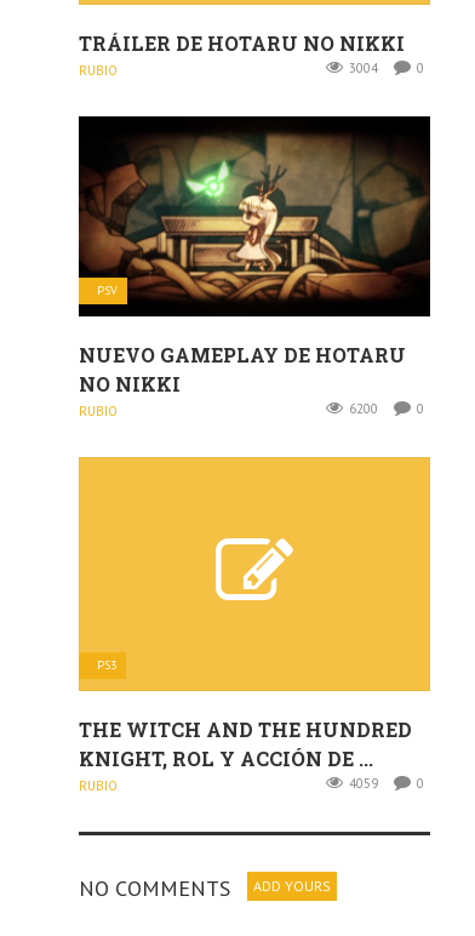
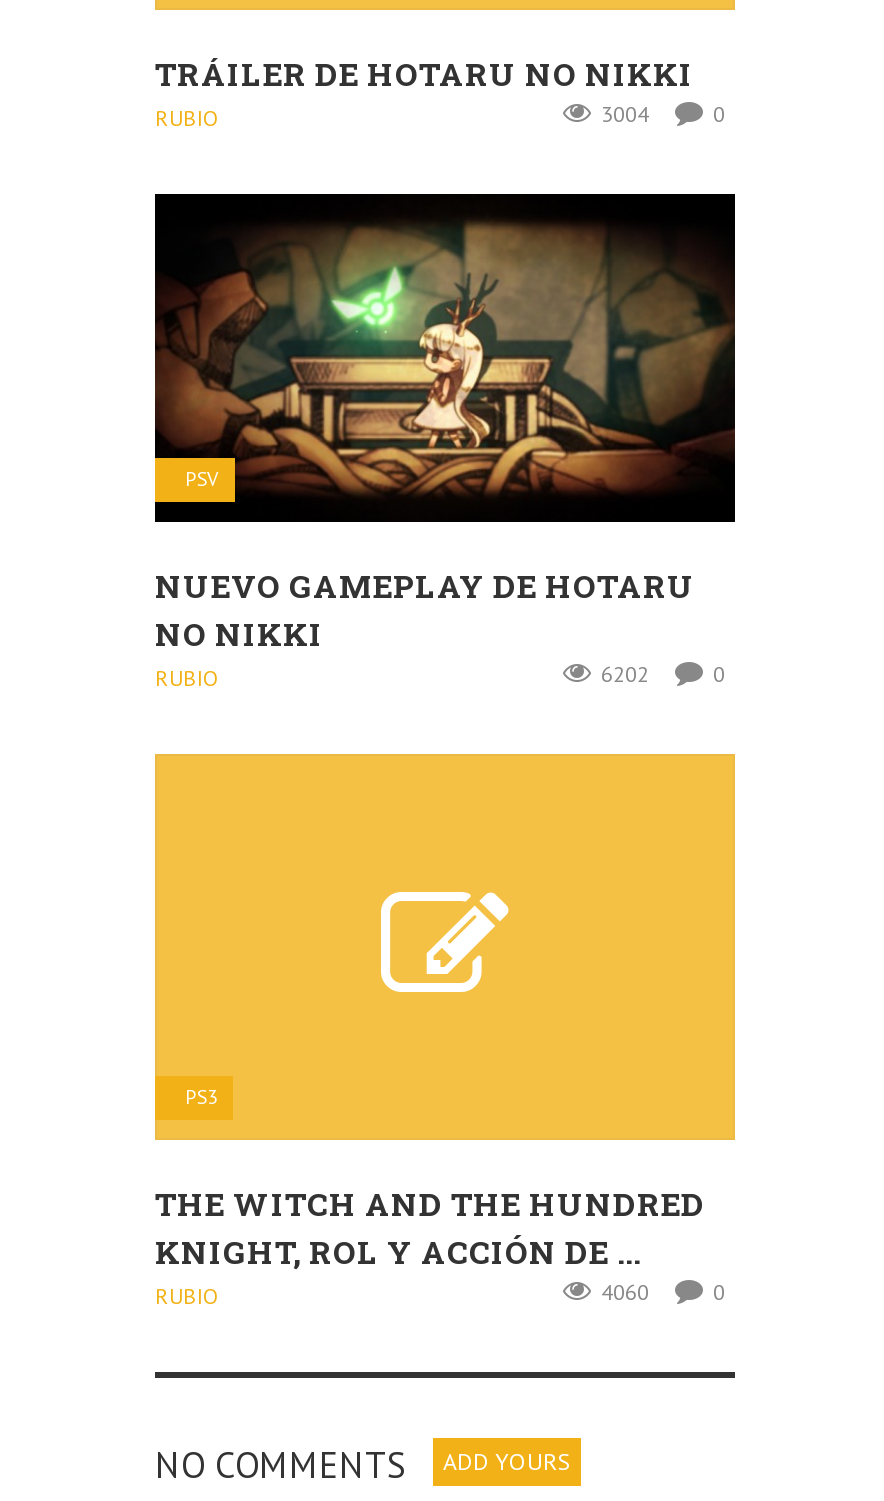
[345,400,382,417] 6200 -> [595,661,655,689] 6202
[345,775,382,792] 4059 -> [595,1279,655,1307] 4060

